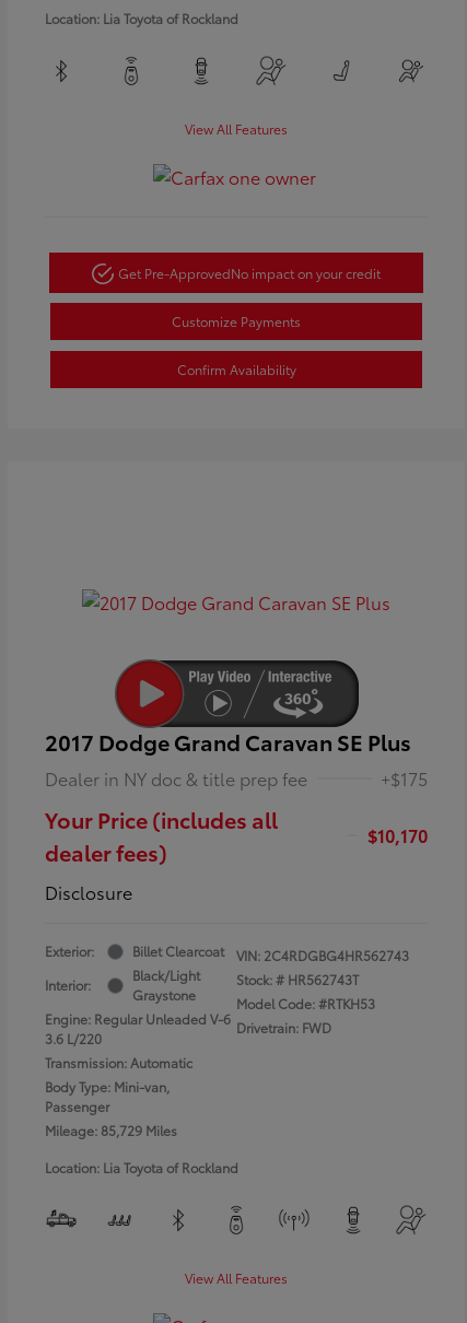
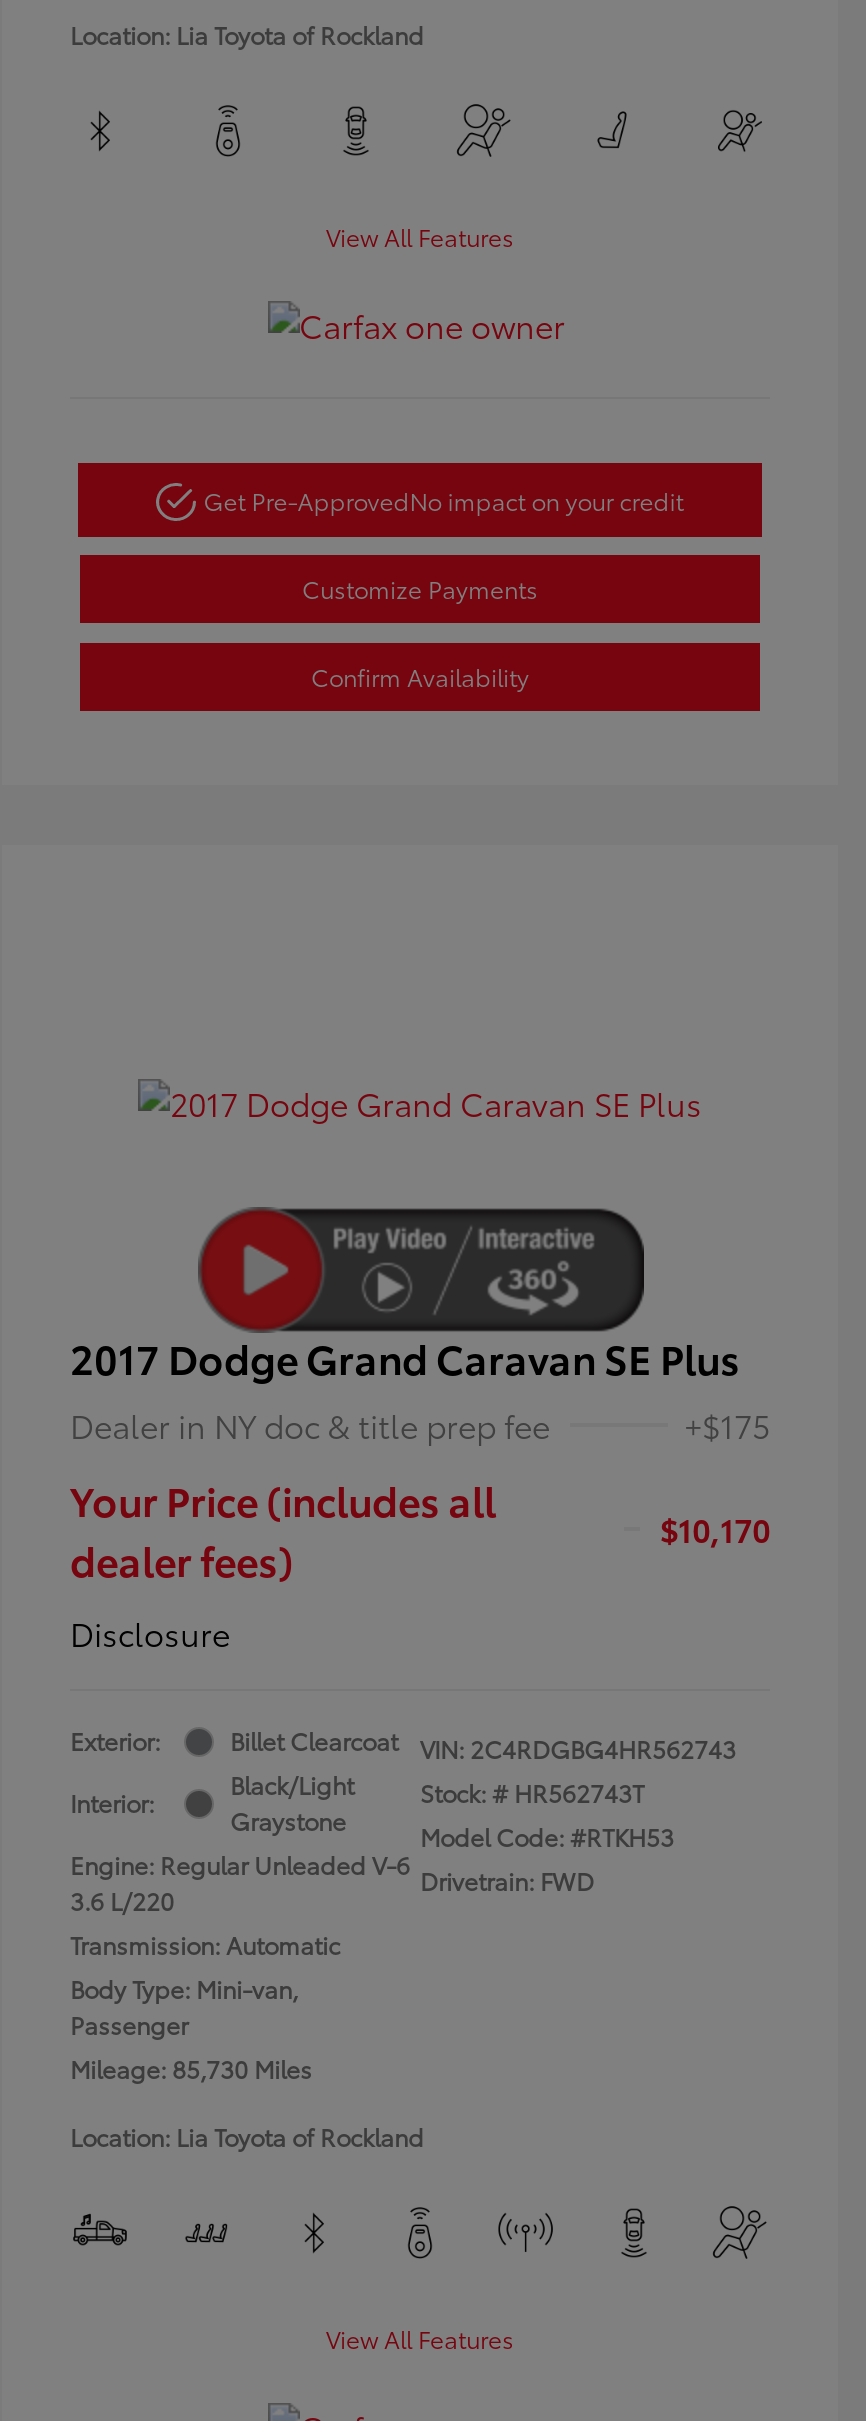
[45,1121,177,1139] Mileage: 85,729 Miles -> [70,2051,312,2085] Mileage: 85,730 Miles

